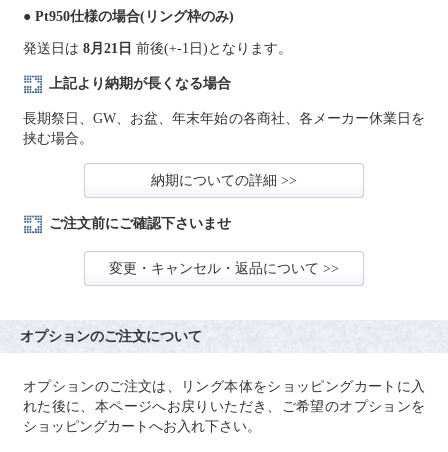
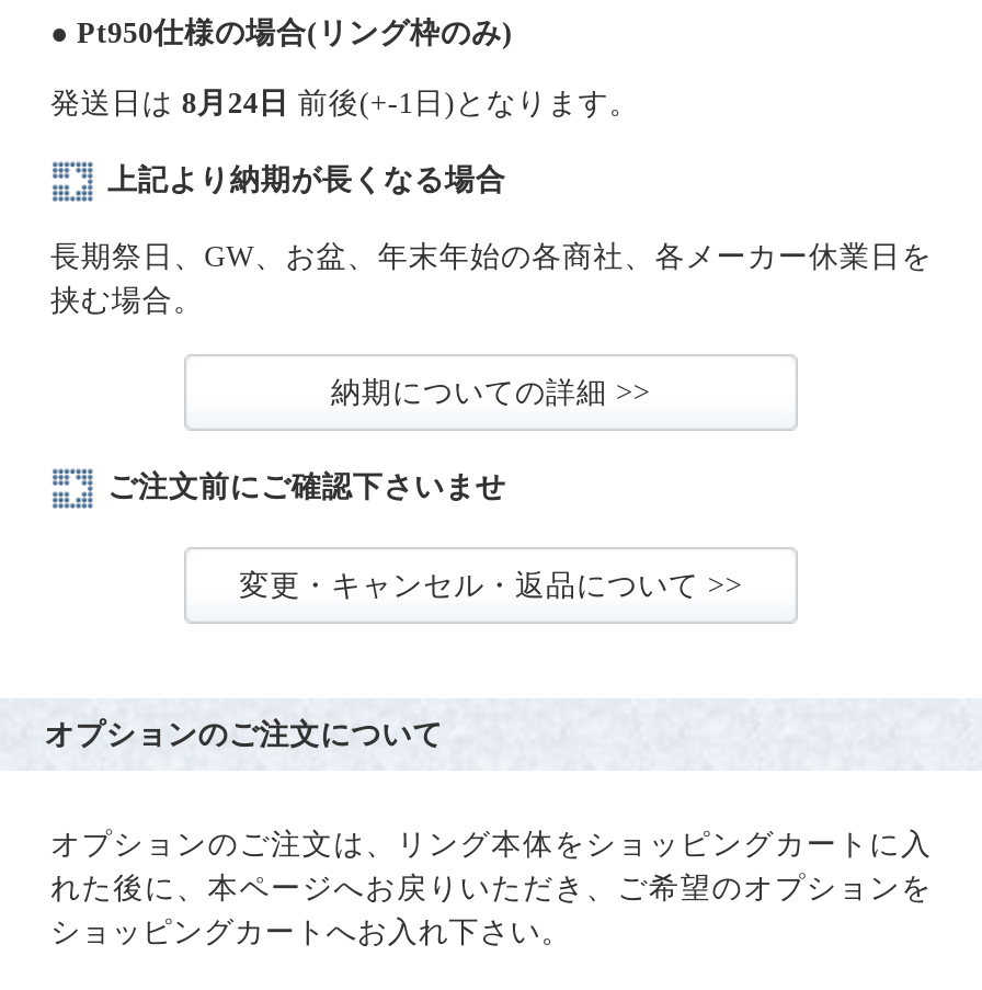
[23,41,292,56] 発送日は 8月21日前後(+-1日)となります。 -> [50,87,639,120] 発送日は 8月24日前後(+-1日)となります。

